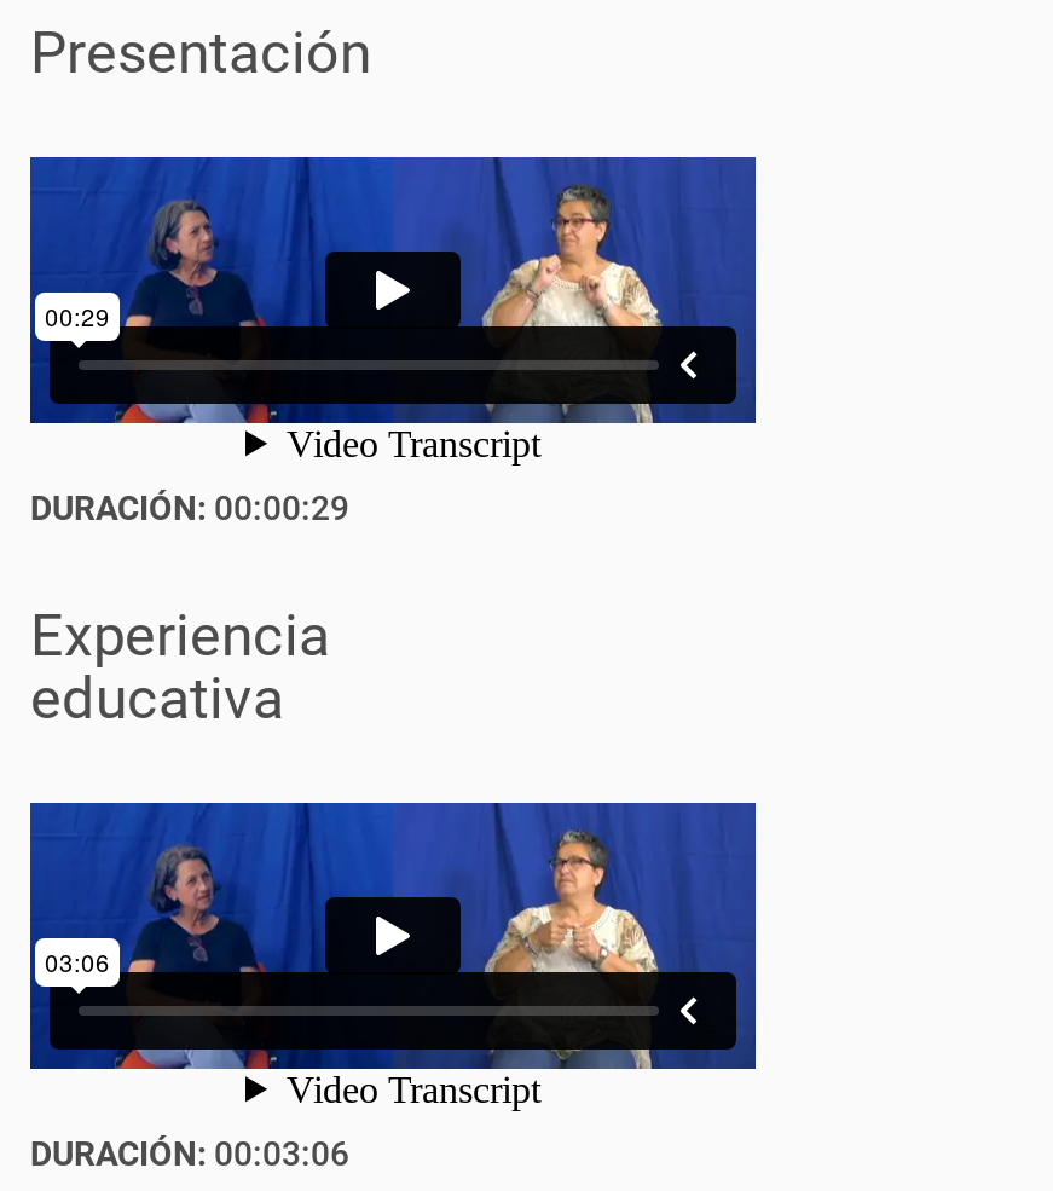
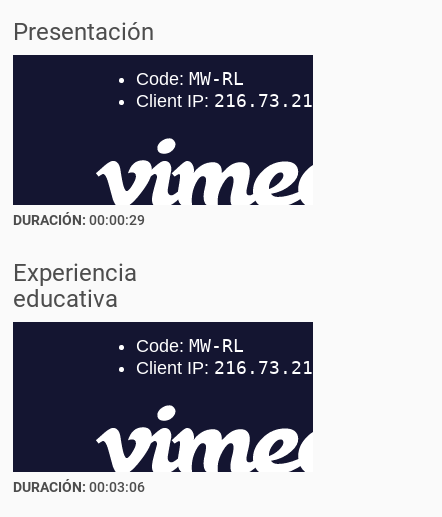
[28,109,758,472] [image] -> [12,54,314,206] [image]
[28,755,758,1117] [image] -> [12,321,314,473] [image]

